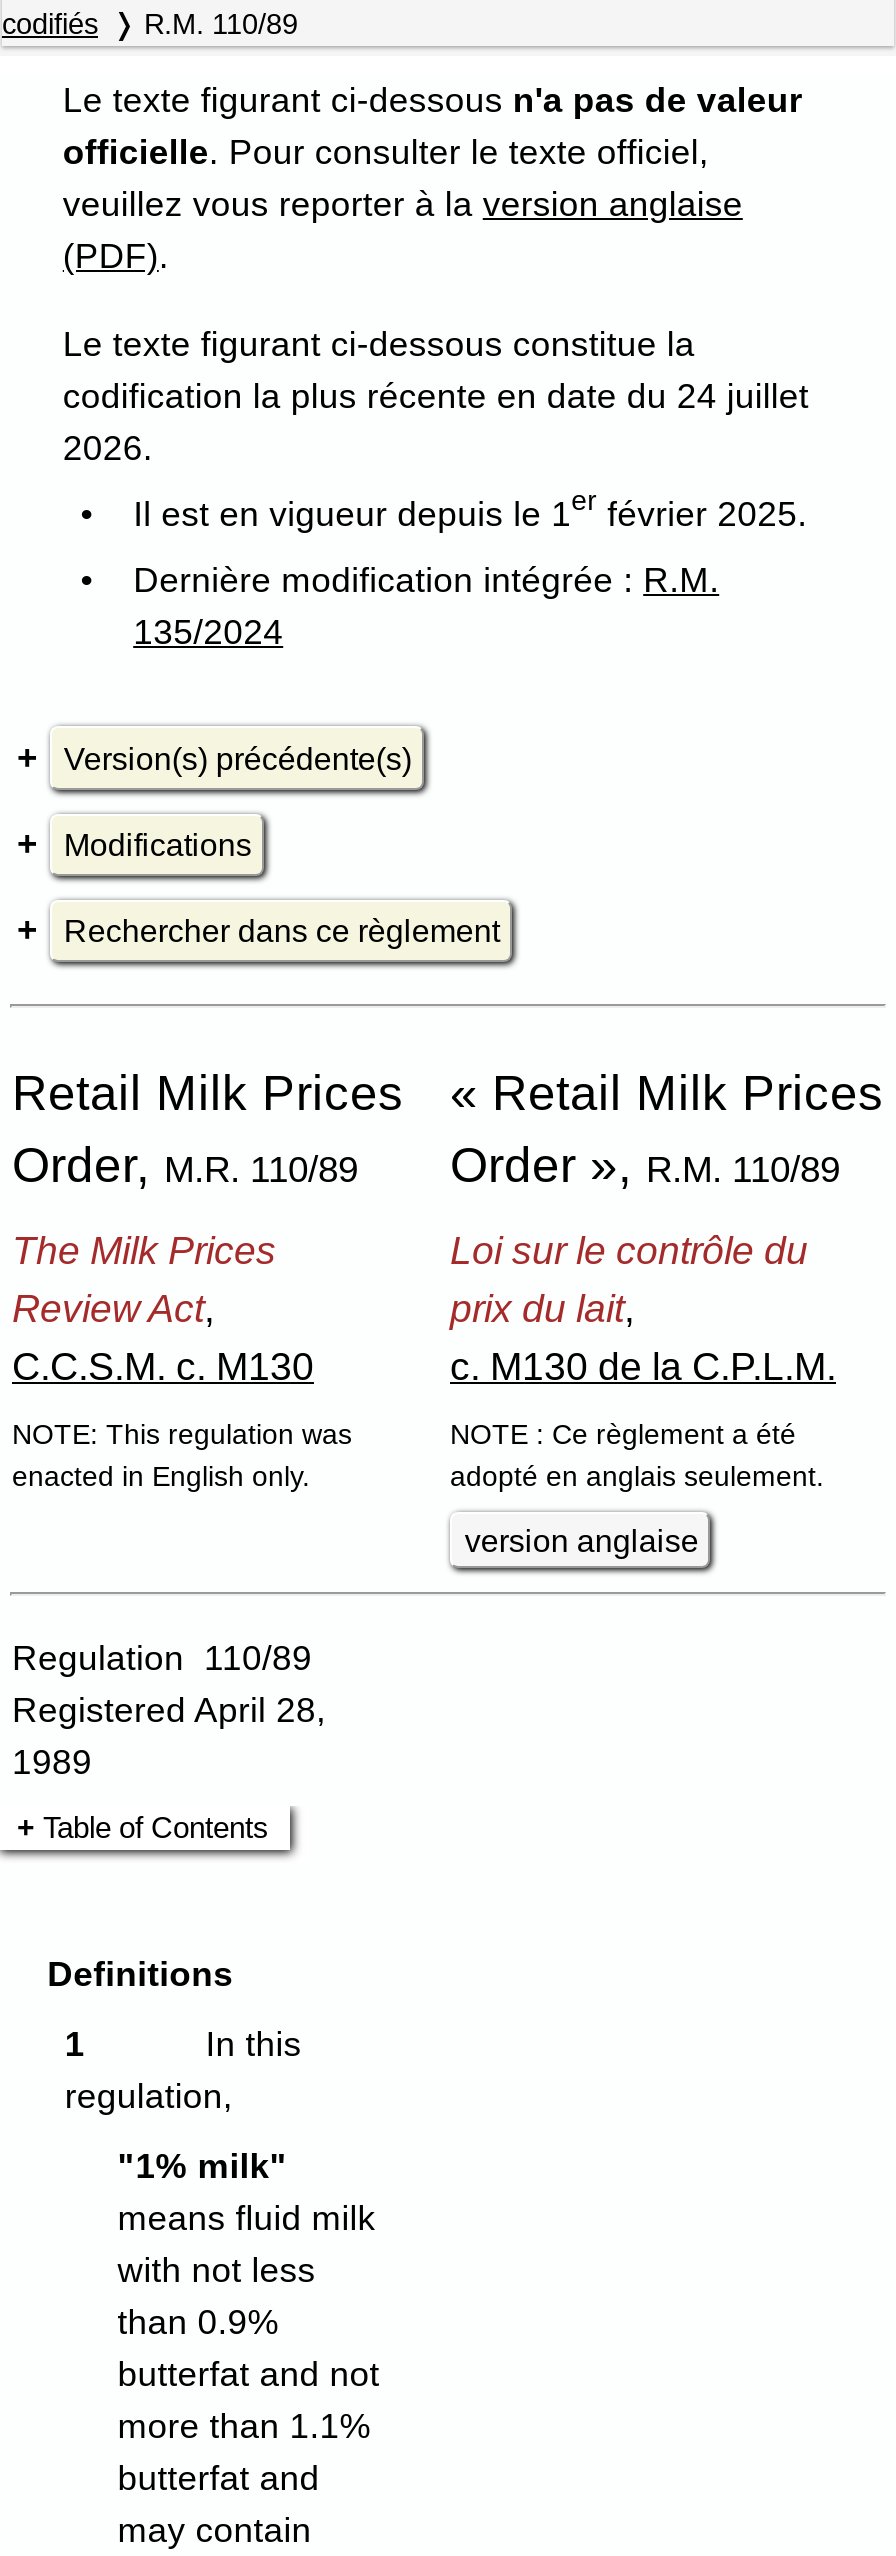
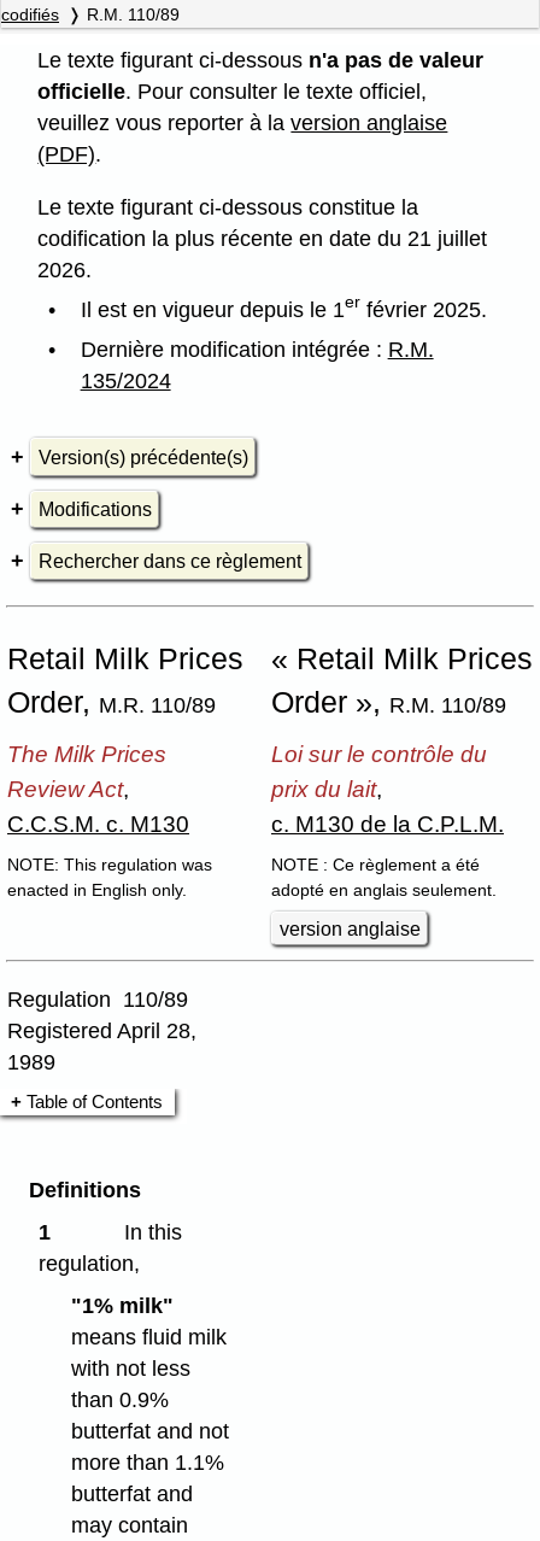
[63,375,809,415] codification la plus récente en date du 24 juillet -> [38,226,487,250] codification la plus récente en date du 21 juillet

